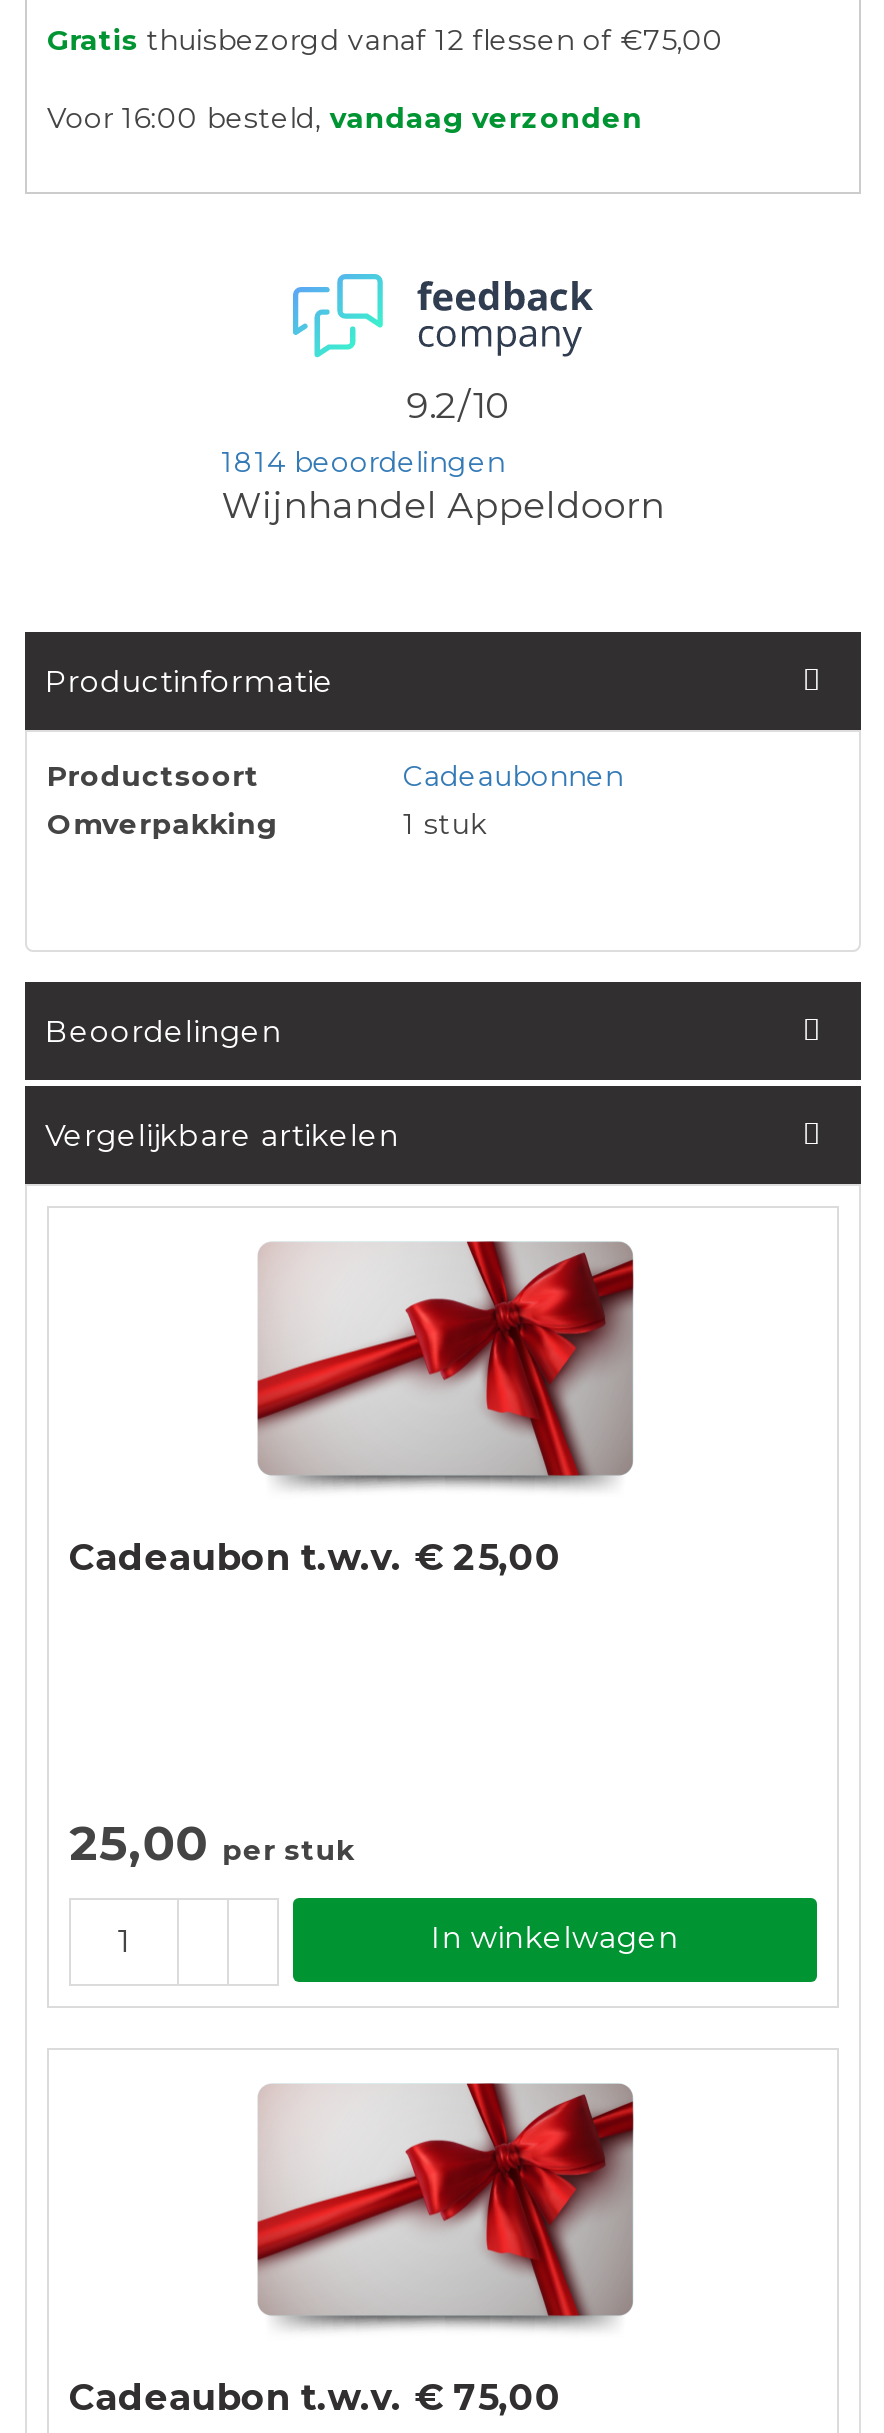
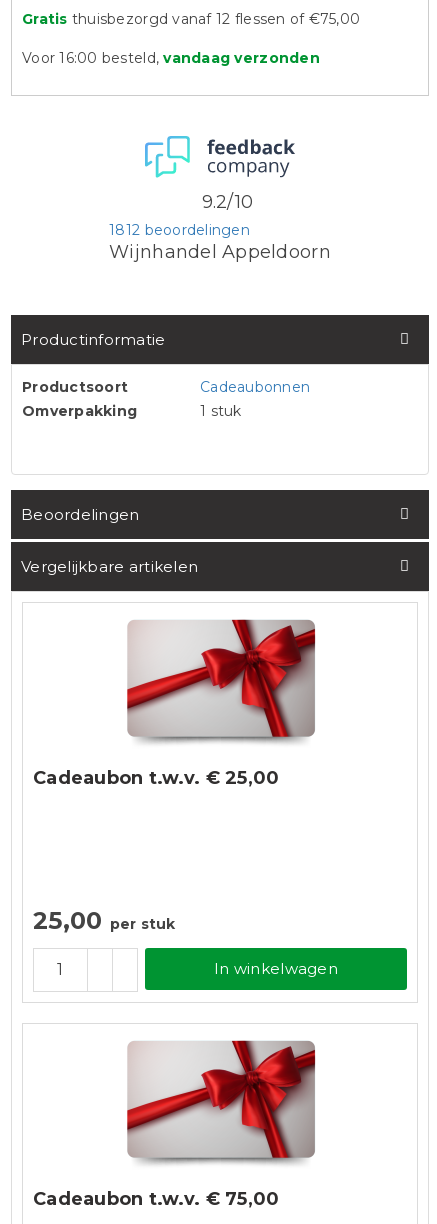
[221,444,505,480] 1814 beoordelingen -> [109,221,250,239] 1812 beoordelingen

